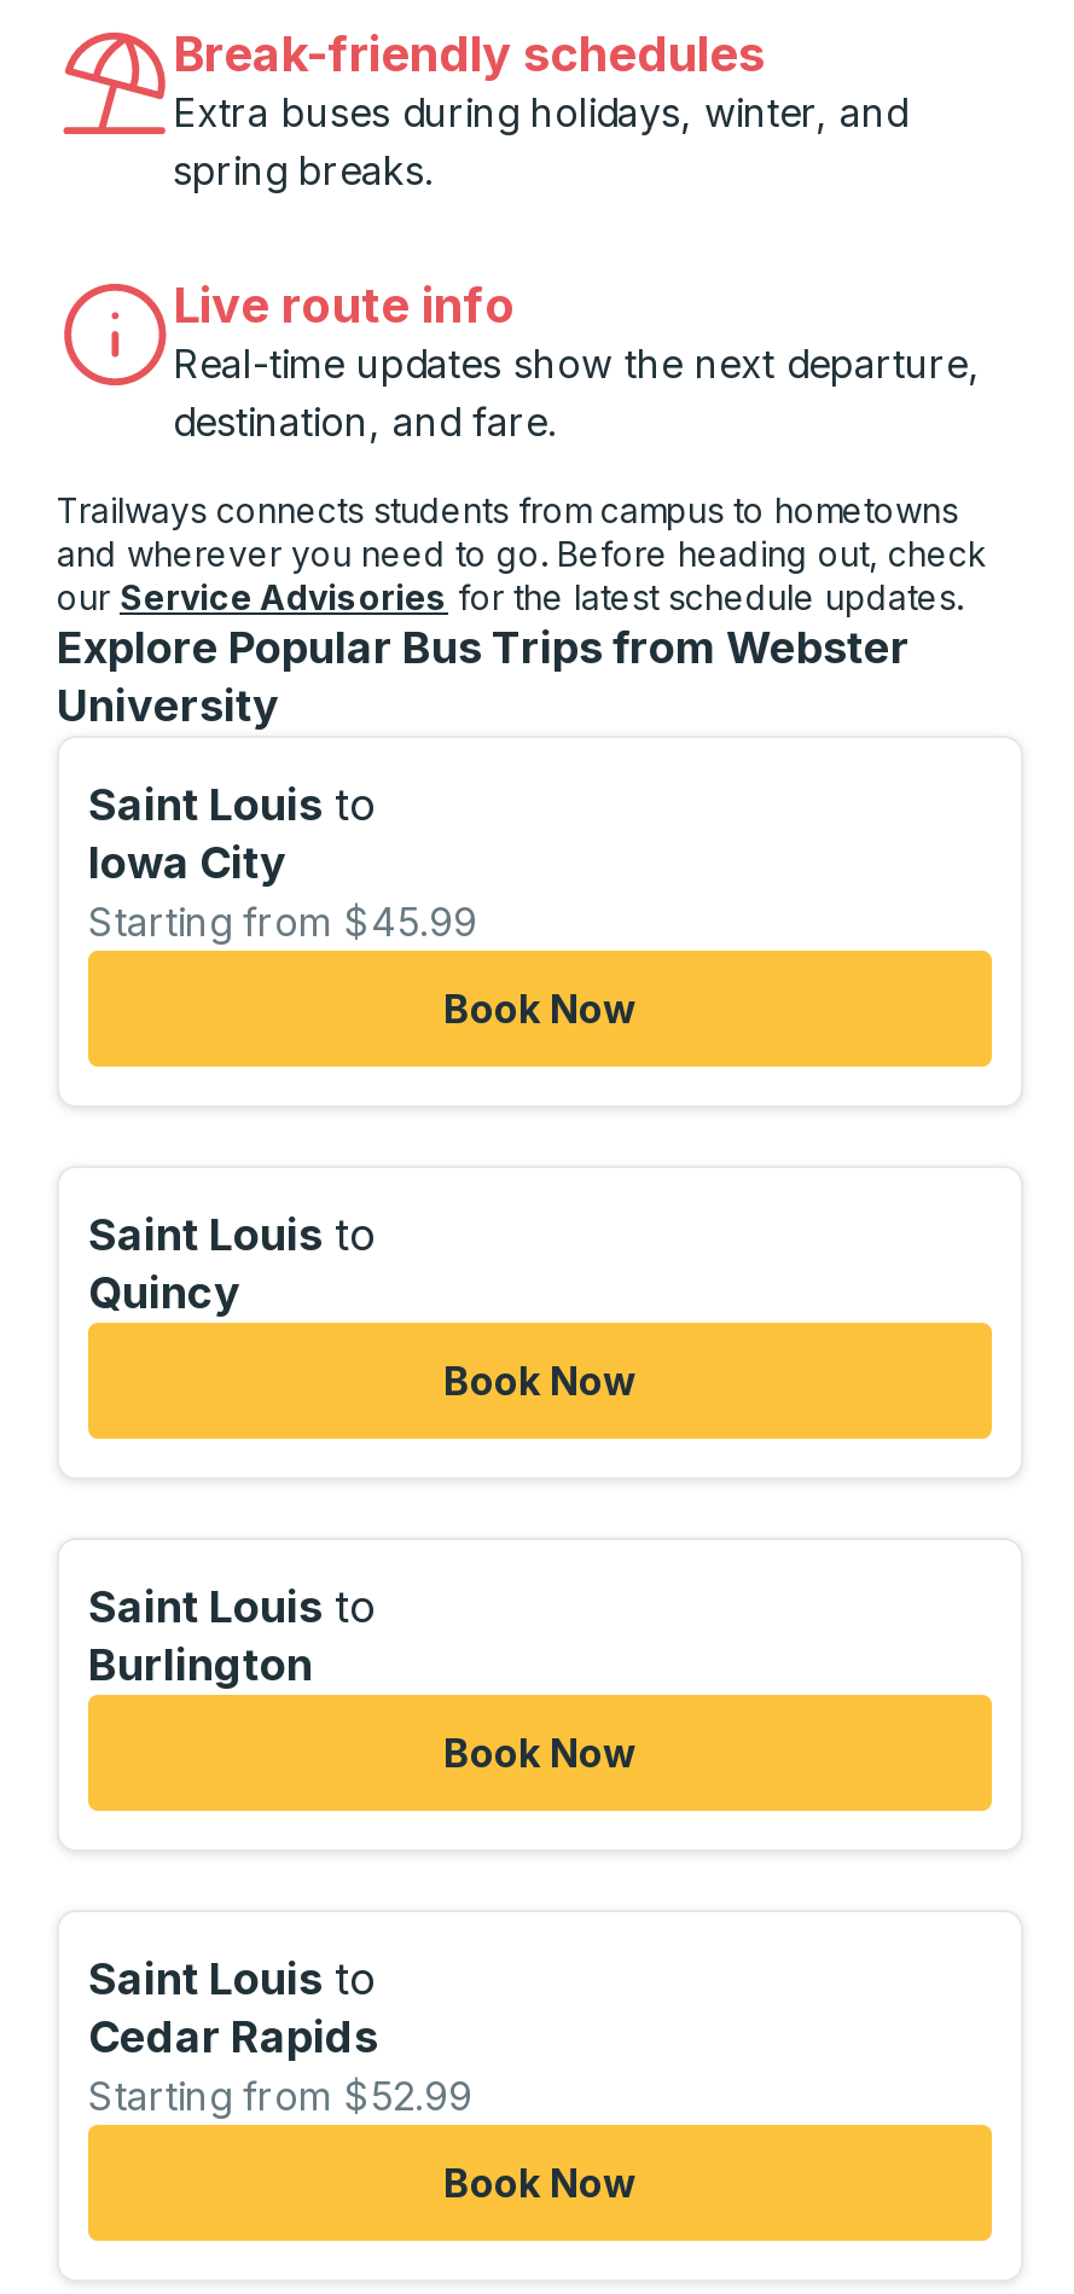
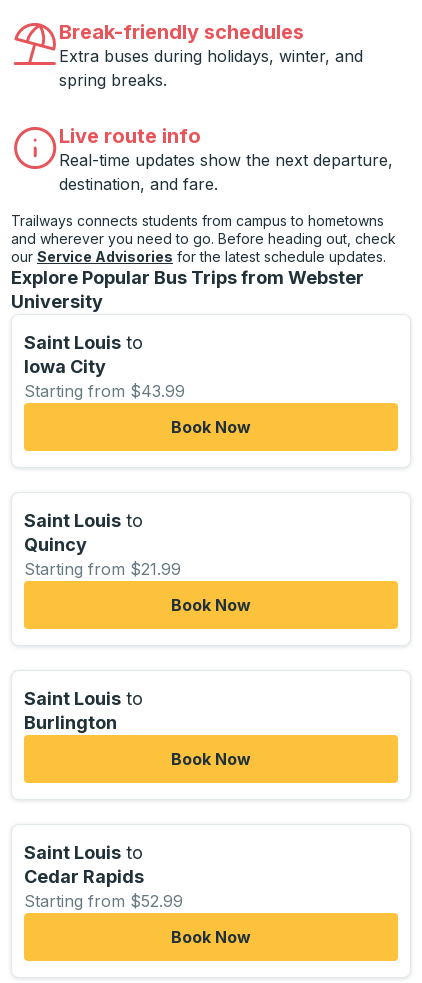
[88,898,477,946] Starting from $45.99 -> [24,381,185,401] Starting from $43.99
none -> [24,559,181,579] Starting from $21.99

